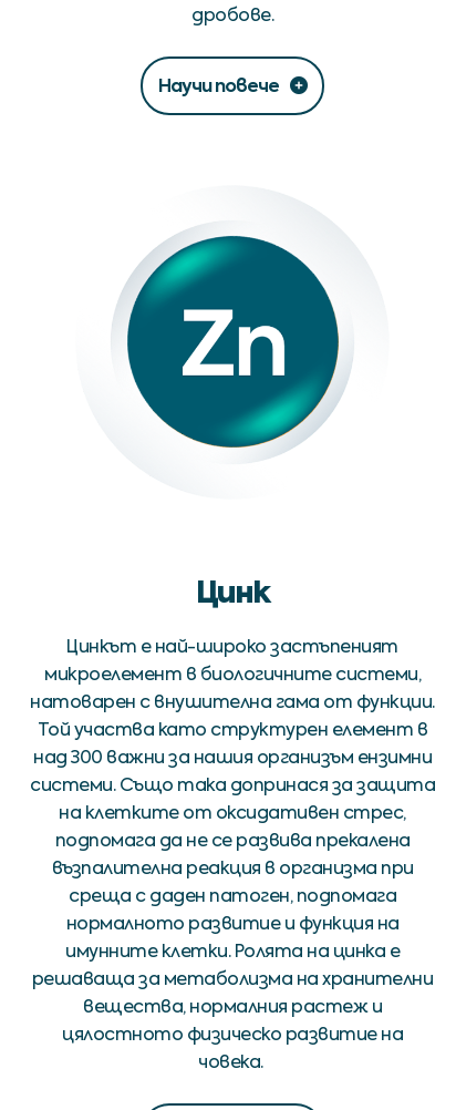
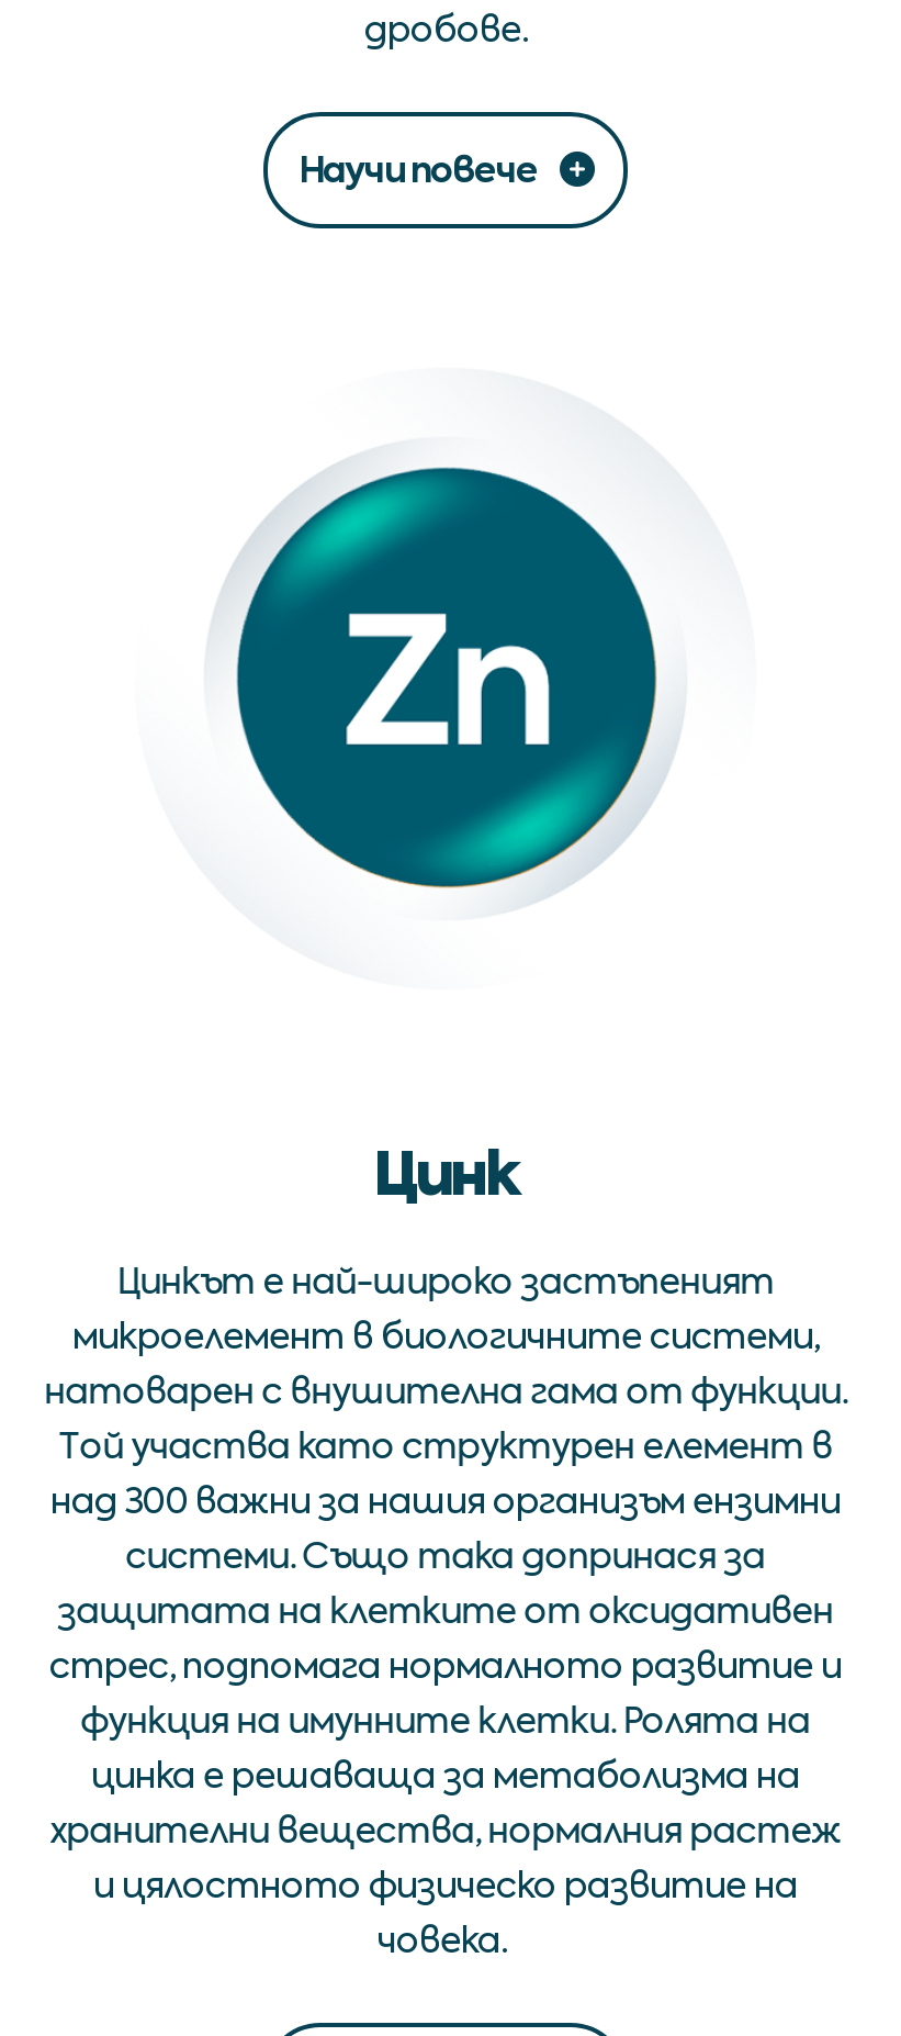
[30,773,435,1046] системи. Също така допринася за защита | на клетките от оксидативен стрес, | подпомага да не се развива прекалена | възпалителна реакция в организма при | среща с даден патоген, подпомага | нормалното развитие и функция на | имунните клетки. Ролята на цинка е | решаваща за метаболизма на хранителни | вещества, нормалния растеж и | цялостното физическо развитие на -> [49,1533,842,1908] системи. Също така допринася за | защитата на клетките от оксидативен | стрес, подпомага нормалното развитие и | функция на имунните клетки. Ролята на | цинка е решаваща за метаболизма на | хранителни вещества, нормалния растеж | и цялостното физическо развитие на

